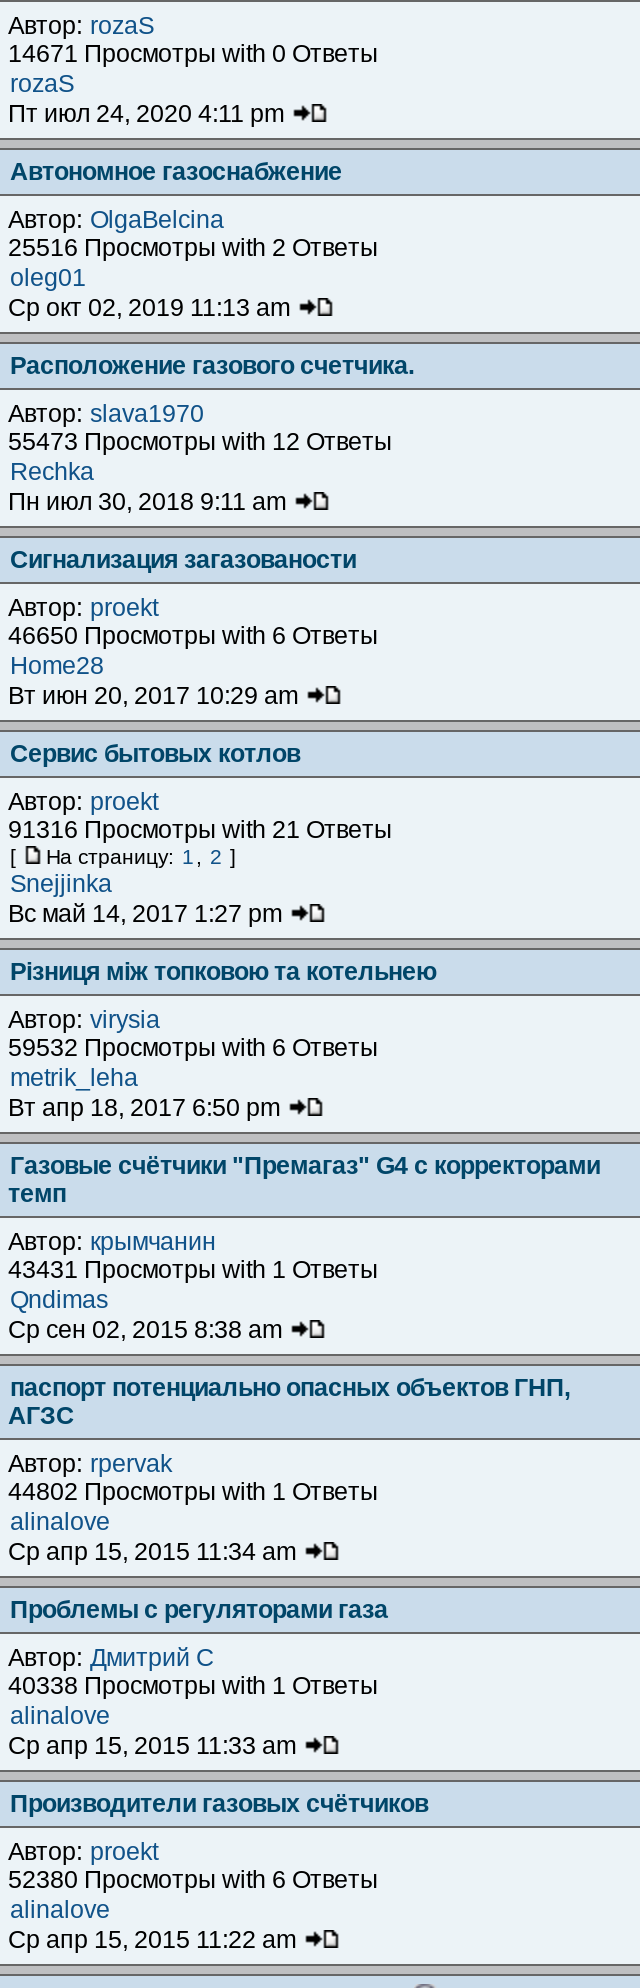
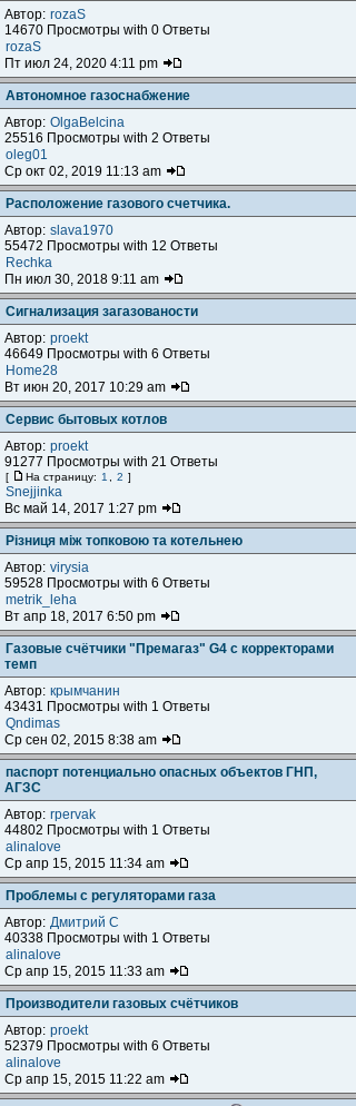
[8,40,378,68] 14671 Просмотры with 0 Ответы -> [4,22,210,38] 14670 Просмотры with 0 Ответы
[8,428,392,456] 55473 Просмотры with 12 Ответы -> [4,238,218,254] 55472 Просмотры with 12 Ответы
[8,622,378,650] 46650 Просмотры with 6 Ответы -> [4,346,210,362] 46649 Просмотры with 6 Ответы
[8,816,392,844] 91316 Просмотры with 21 Ответы -> [4,454,218,470] 91277 Просмотры with 21 Ответы
[8,1034,378,1062] 59532 Просмотры with 6 Ответы -> [4,575,210,591] 59528 Просмотры with 6 Ответы
[8,1866,378,1894] 52380 Просмотры with 6 Ответы -> [4,1038,210,1054] 52379 Просмотры with 6 Ответы

